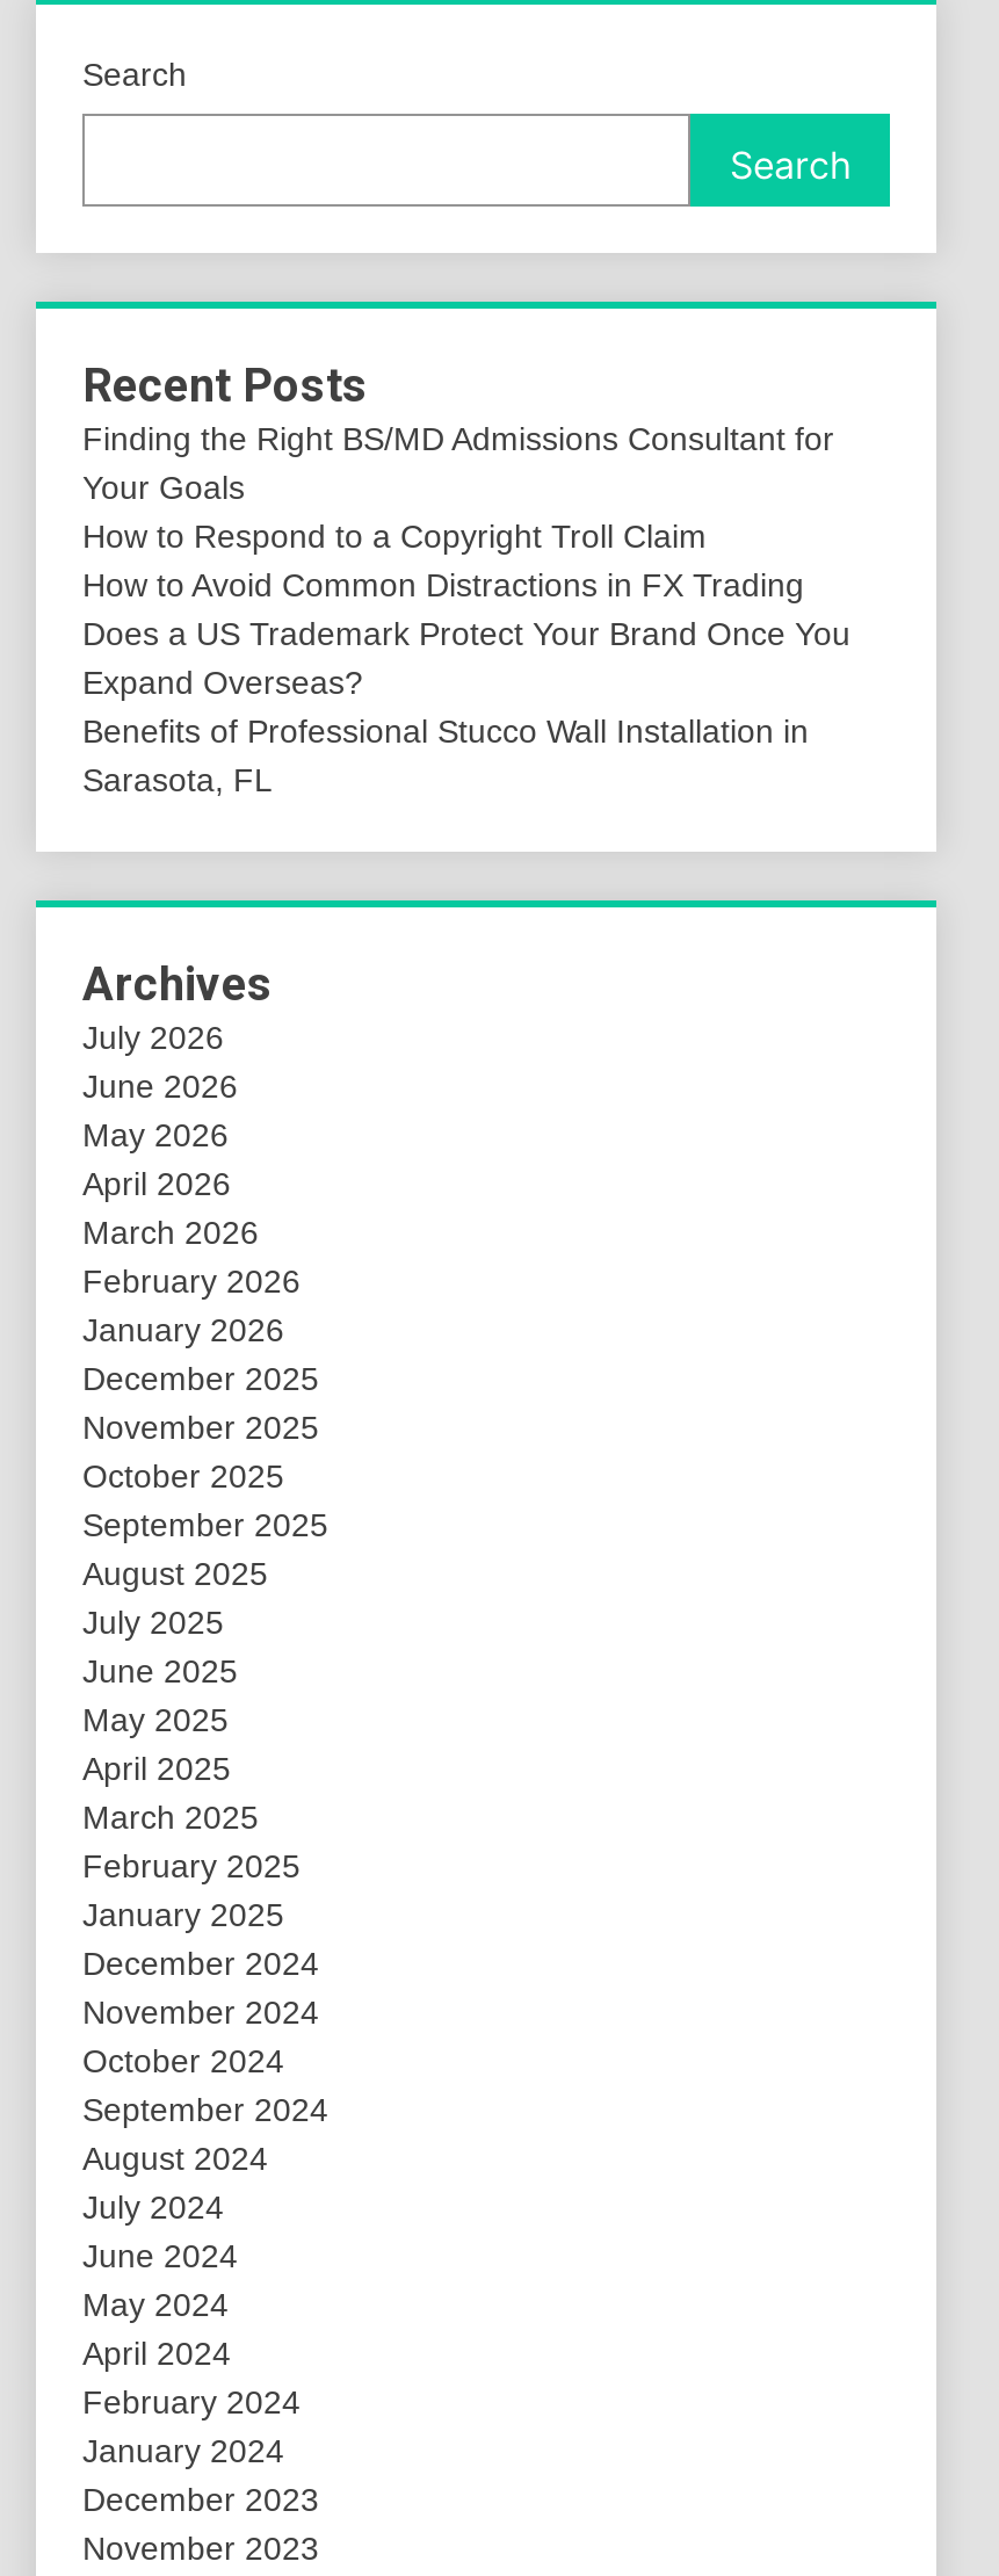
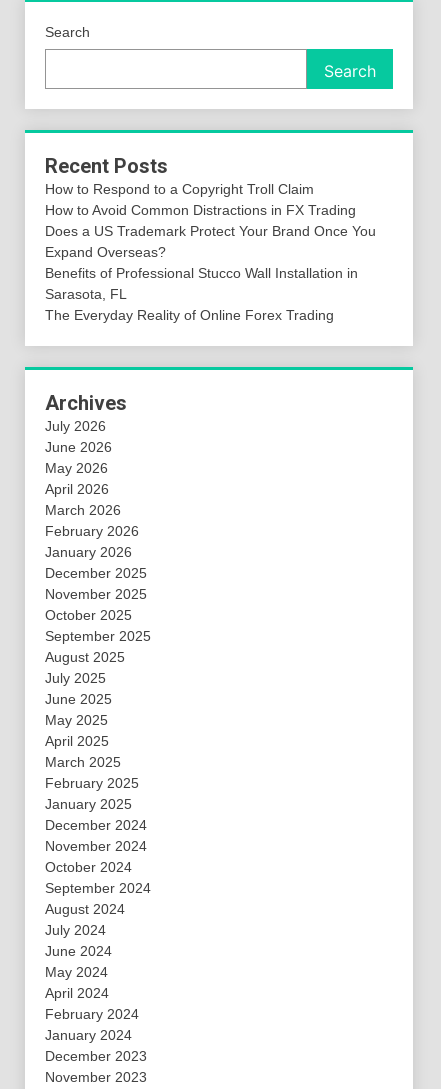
[82,421,834,507] Finding the Right BS/MD Admissions Consultant for | Your Goals -> none
moved [82,518,850,799] -> [45,181,376,302]: How to Respond to a Copyright Troll Claim | How to Avoid Common Distractions in FX Trading | Does a US Trademark Protect Your Brand Once You | Expand Overseas? | Benefits of Professional Stucco Wall Installation in | Sarasota, FL
none -> [45,307,334,323] The Everyday Reality of Online Forex Trading

